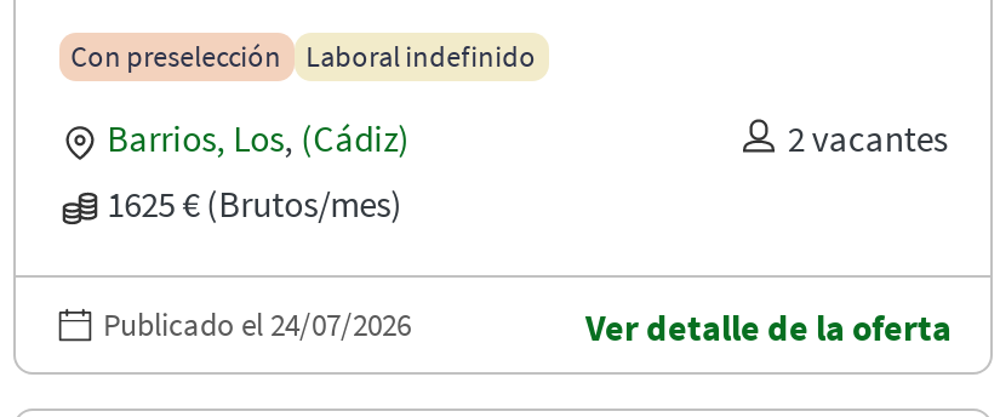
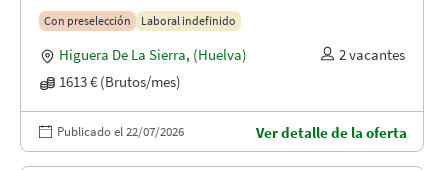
[107,114,410,160] Barrios, Los, (Cádiz) -> [59,45,247,64] Higuera De La Sierra, (Huelva)
[107,180,403,226] 1625 € (Brutos/mes) -> [59,72,181,91] 1613 € (Brutos/mes)
[103,304,411,345] Publicado el 24/07/2026 -> [57,123,184,140] Publicado el 22/07/2026

